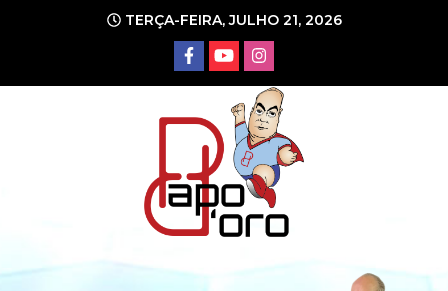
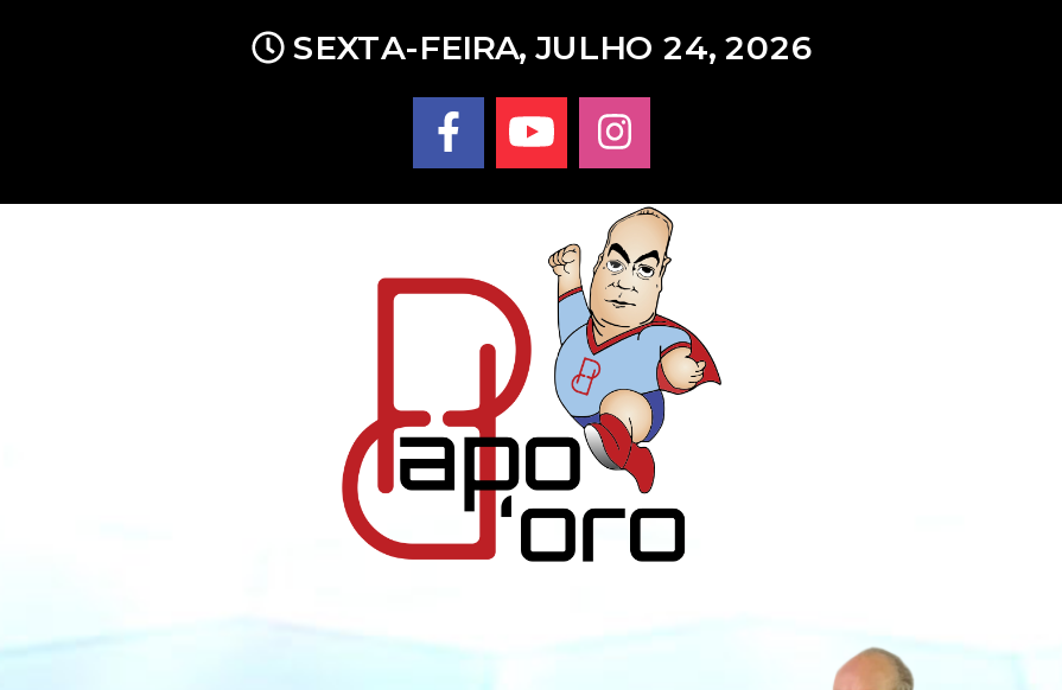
[120,11,341,29] TERÇA-FEIRA, JULHO 21, 2026 -> [284,26,813,69] SEXTA-FEIRA, JULHO 24, 2026

